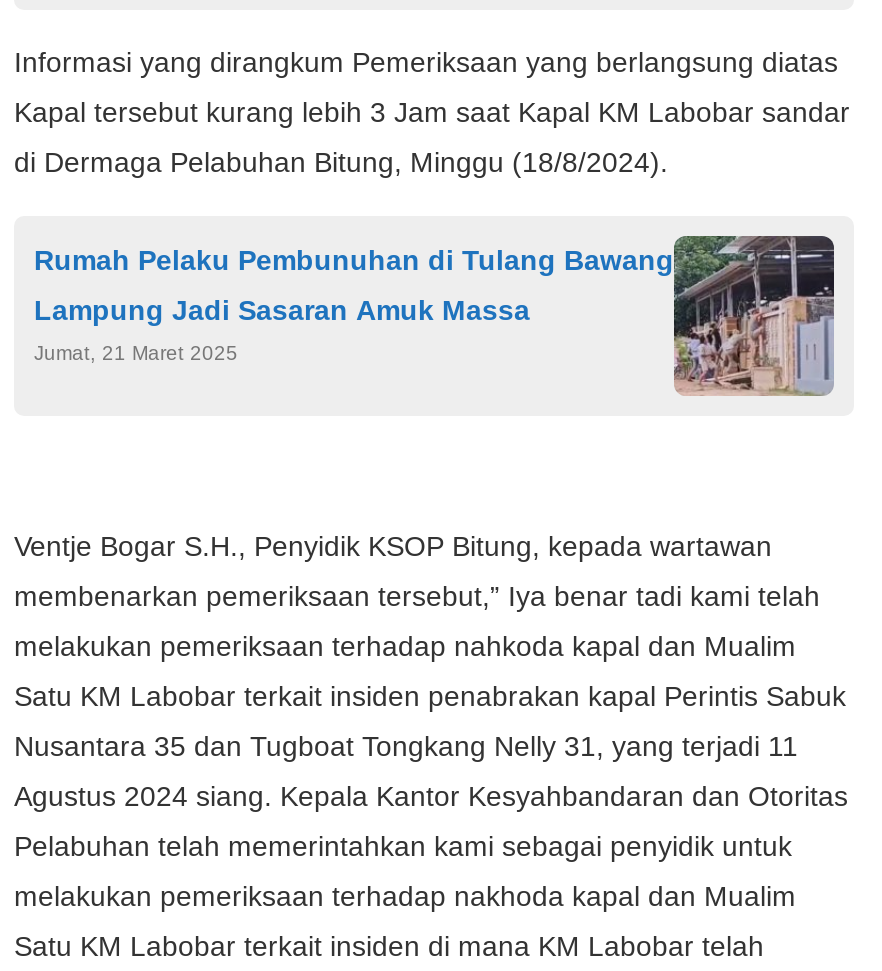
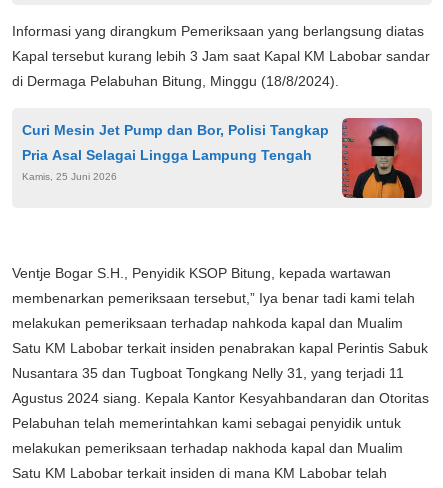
[34,234,836,398] [image] | Rumah Pelaku Pembunuhan di Tulang Bawang -> [22,117,423,199] [image] | Curi Mesin Jet Pump dan Bor, Polisi Tangkap
[34,294,530,326] Lampung Jadi Sasaran Amuk Massa -> [22,147,312,163] Pria Asal Selagai Lingga Lampung Tengah
[34,342,238,364] Jumat, 21 Maret 2025 -> [22,171,117,182] Kamis, 25 Juni 2026

